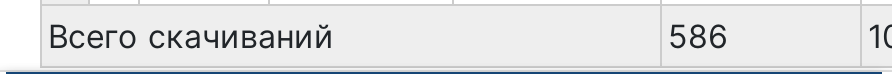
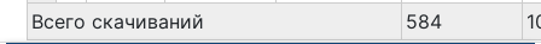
[668,16,728,56] 586 -> [406,10,442,33] 584

